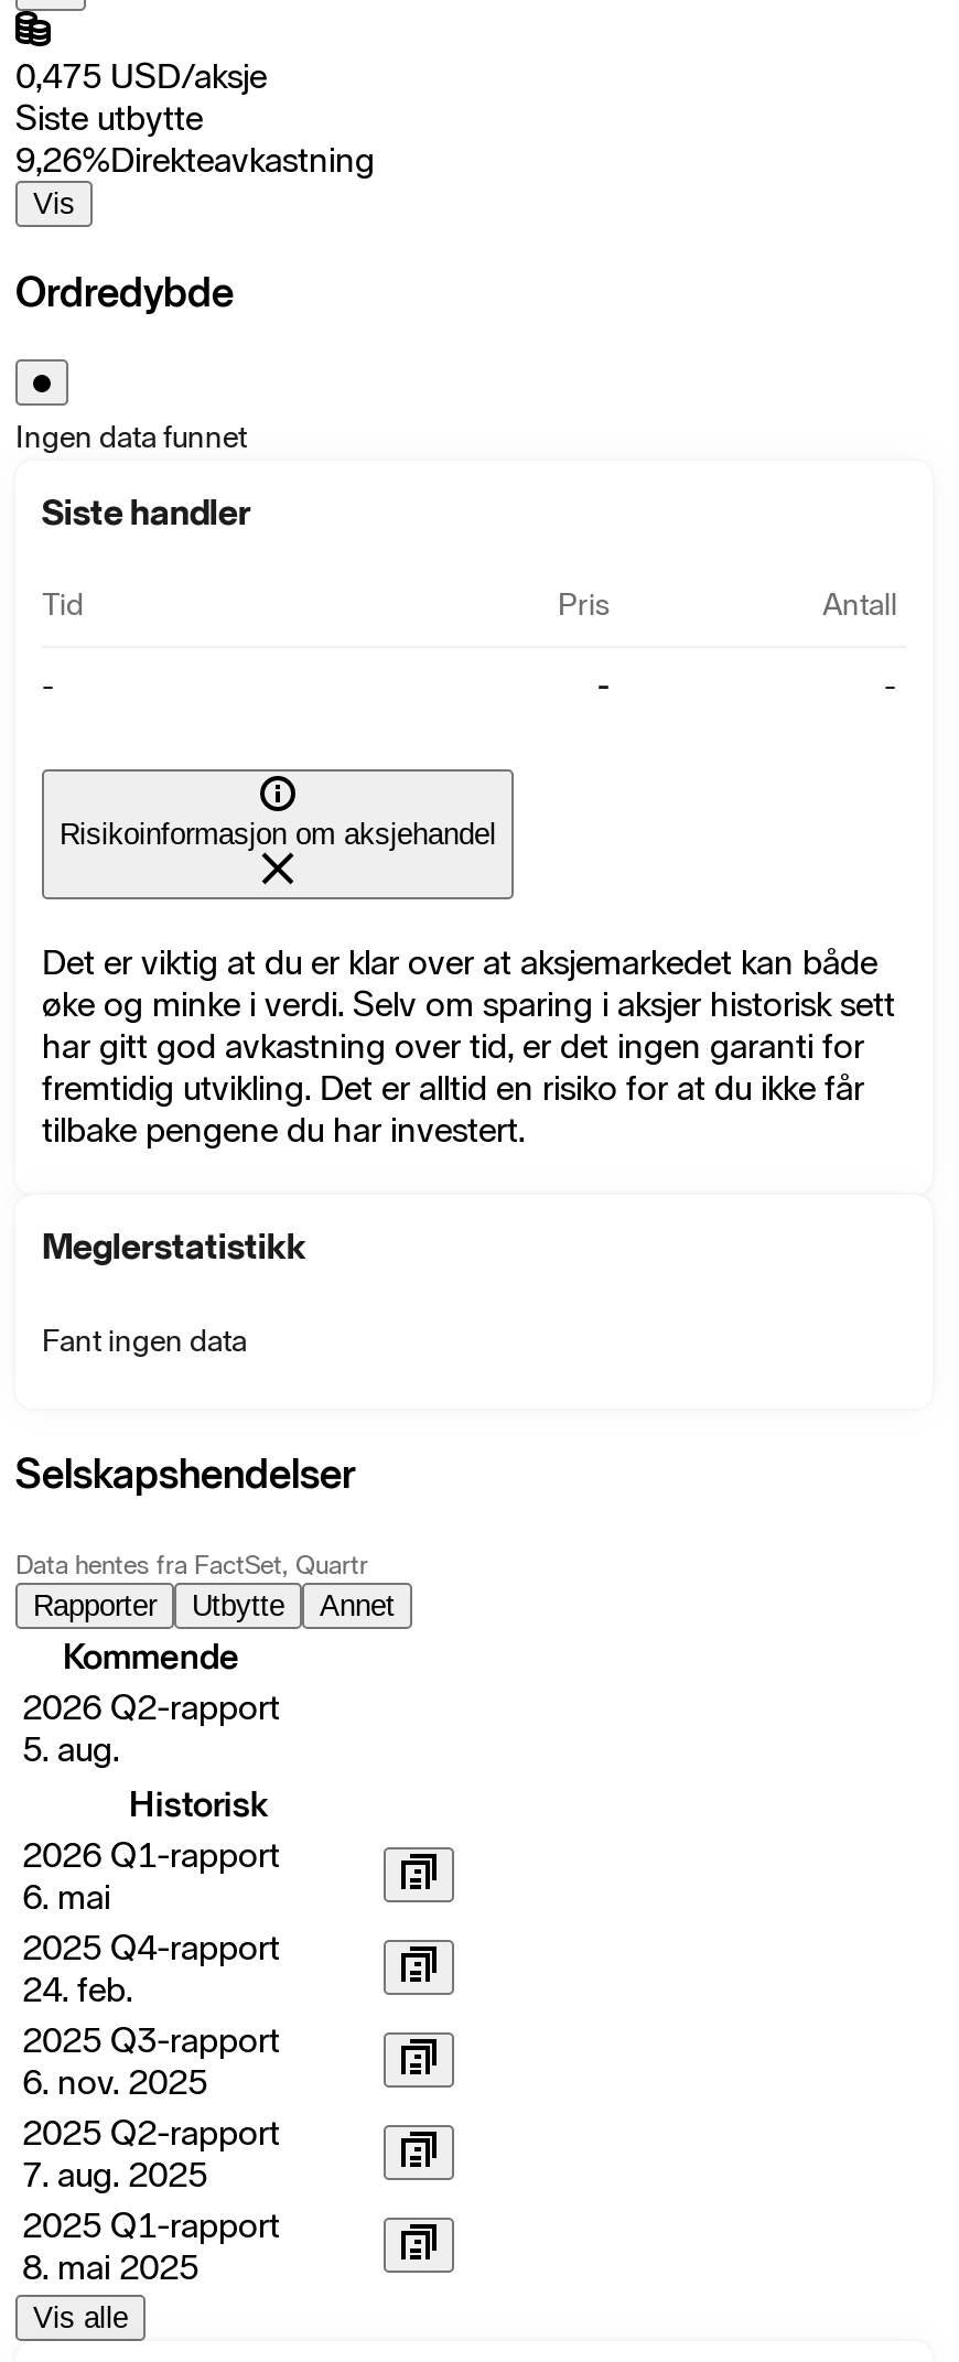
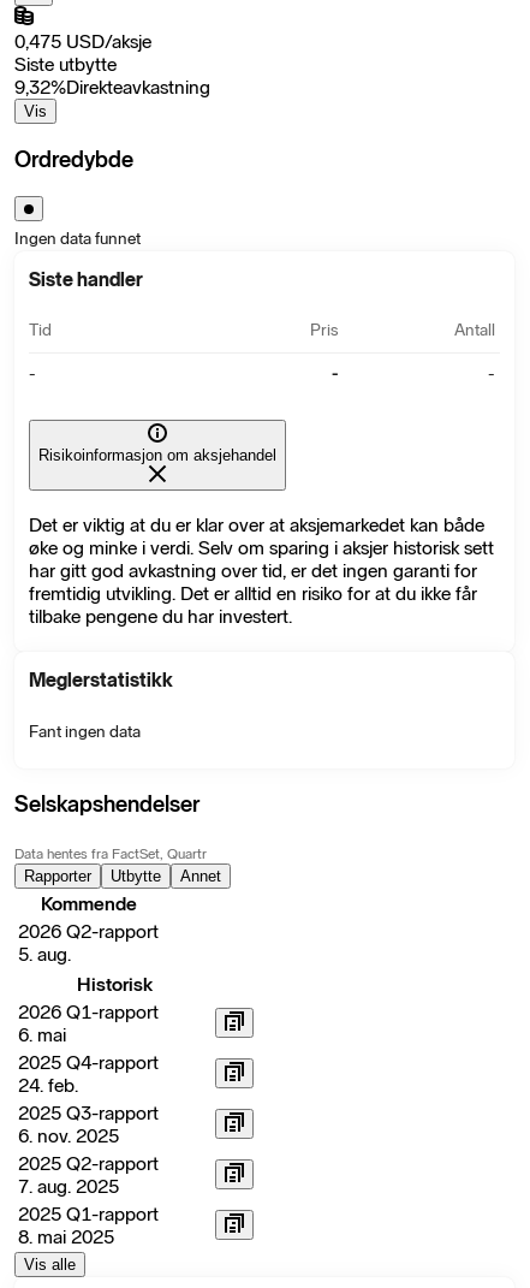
[15,138,375,180] 9,26%Direkteavkastning -> [14,76,210,98] 9,32%Direkteavkastning

